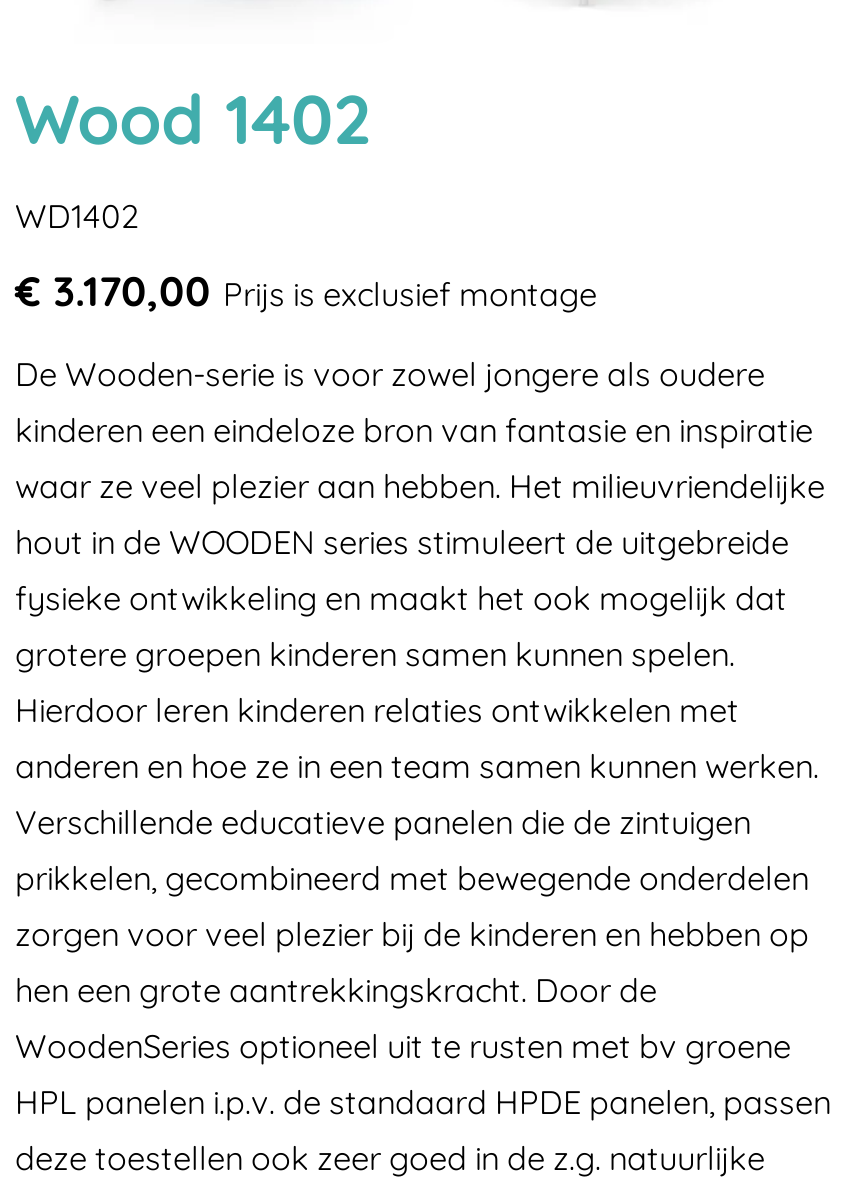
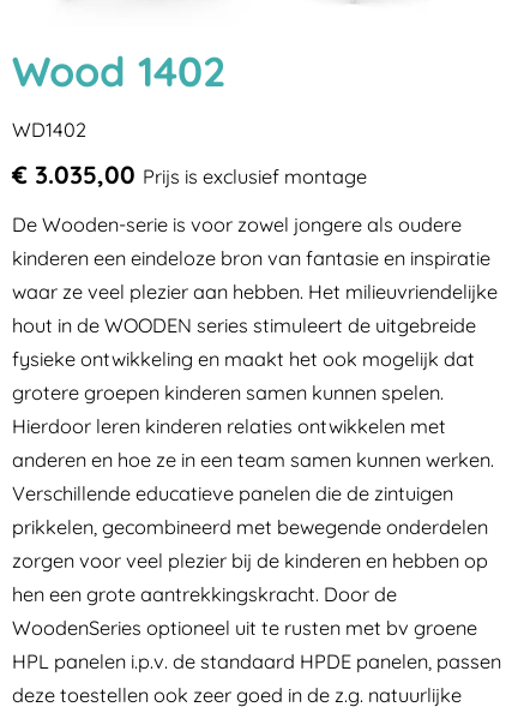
[15,264,597,316] € 3.170,00 Prijs is exclusief montage -> [12,158,367,190] € 3.035,00 Prijs is exclusief montage

